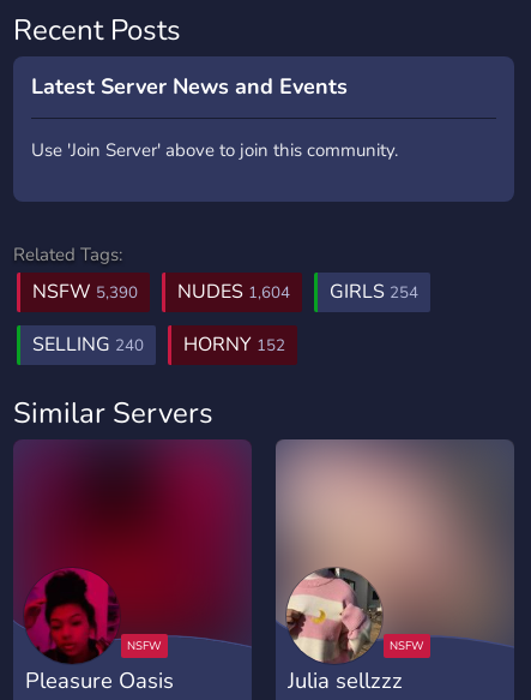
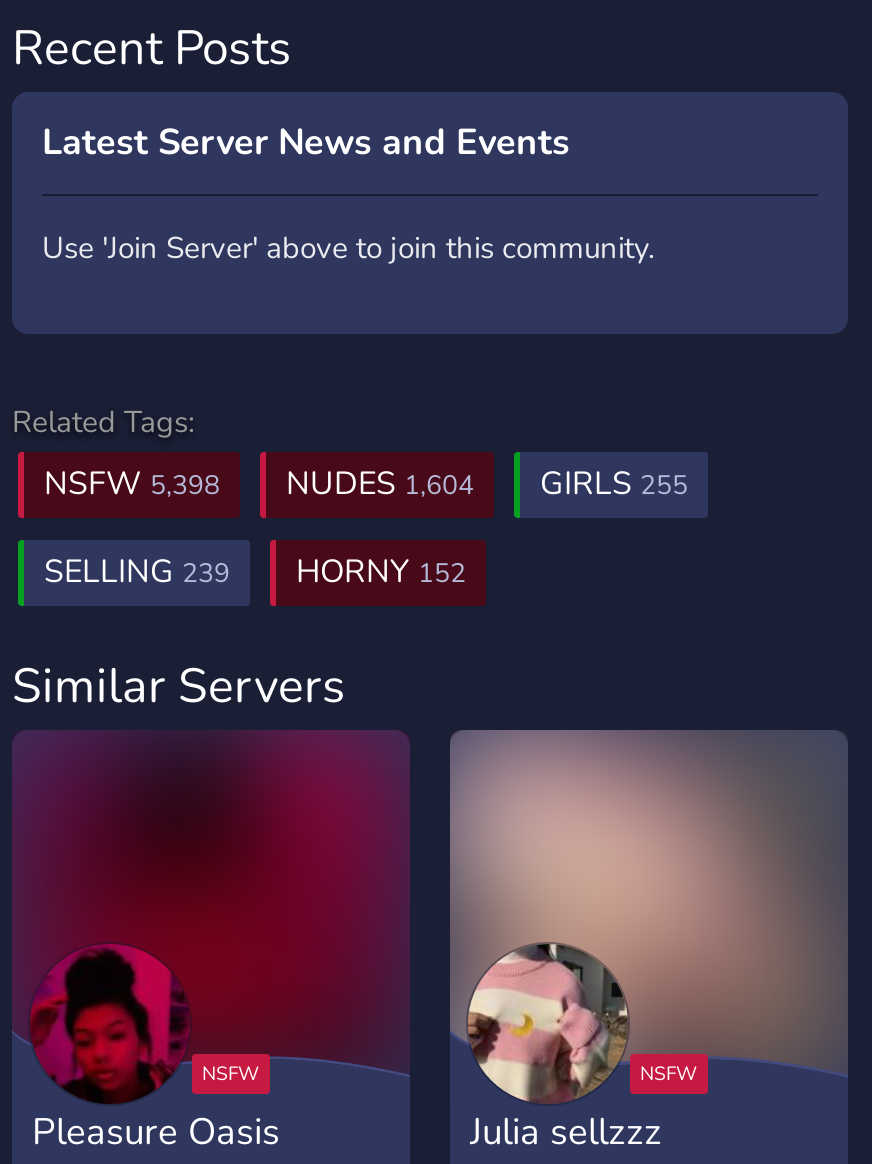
[32,279,138,305] NSFW 5,390 -> [44,462,220,506] NSFW 5,398
[330,279,418,305] GIRLS 254 -> [540,462,688,506] GIRLS 255
[32,331,285,358] SELLING 240 HORNY 152 -> [44,550,466,594] SELLING 239 HORNY 152

